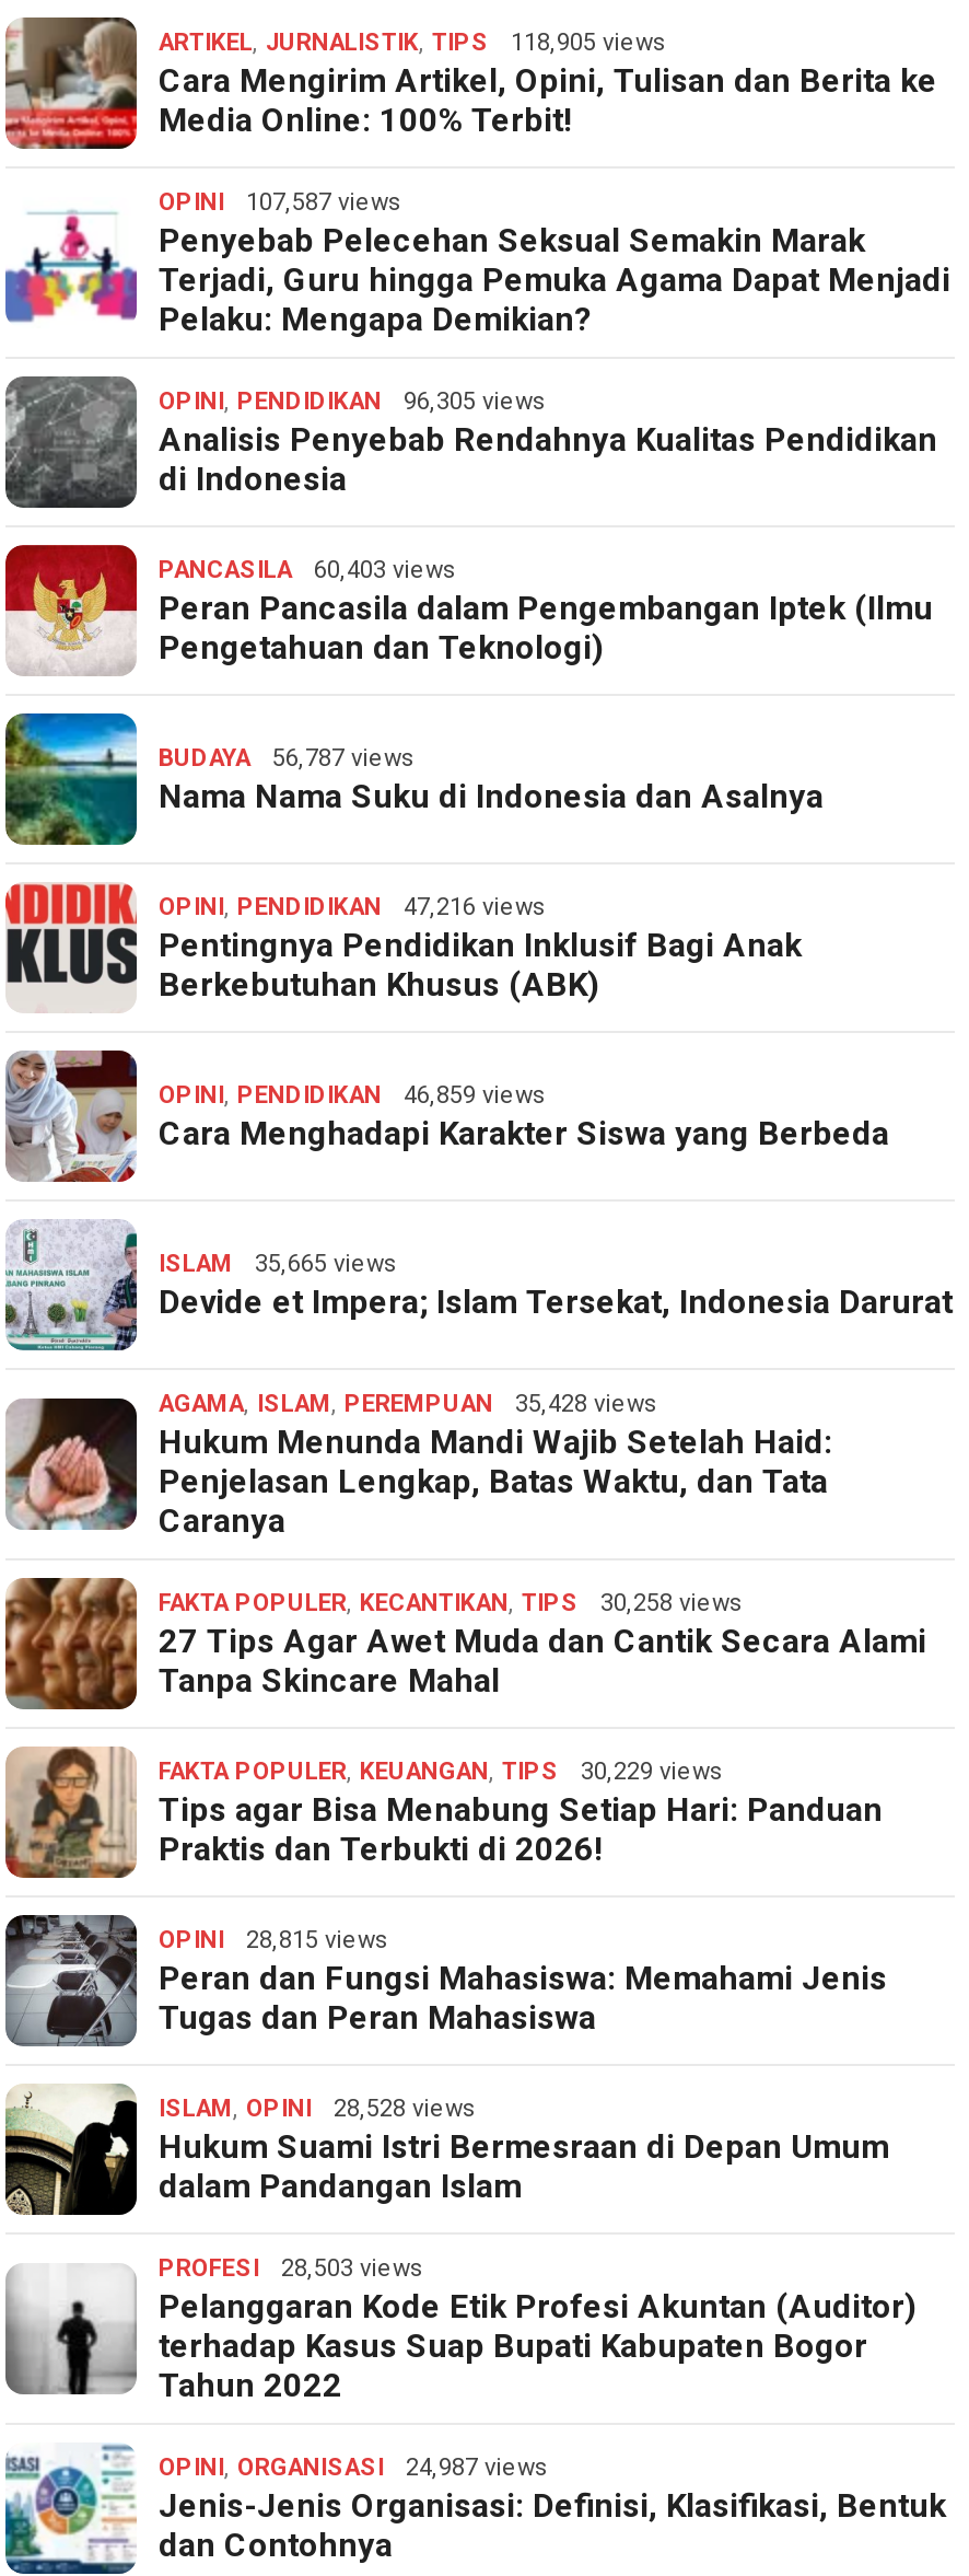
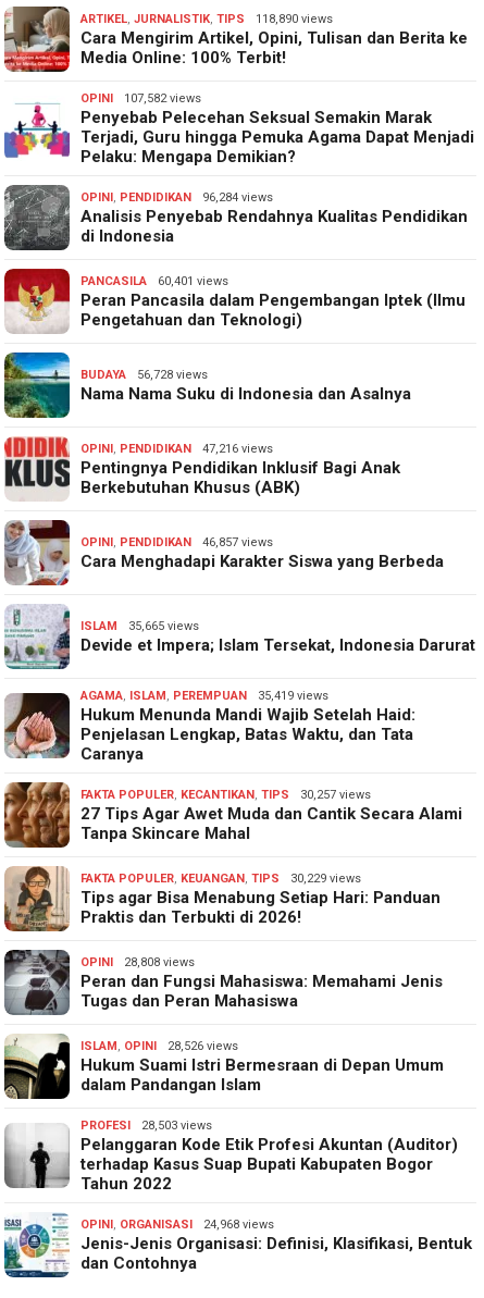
[159,29,666,58] ARTIKEL, JURNALISTIK, TIPS 118,905 views -> [80,12,333,26] ARTIKEL, JURNALISTIK, TIPS 118,890 views
[159,189,401,217] OPINI 107,587 views -> [80,92,201,106] OPINI 107,582 views
[159,388,546,416] OPINI, PENDIDIKAN 96,305 views -> [80,191,273,205] OPINI, PENDIDIKAN 96,284 views
[159,557,456,585] PANCASILA 60,403 views -> [80,275,228,289] PANCASILA 60,401 views
[159,745,415,773] BUDAYA 56,787 views -> [80,368,208,382] BUDAYA 56,728 views
[159,1082,546,1110] OPINI, PENDIDIKAN 46,859 views -> [80,536,273,550] OPINI, PENDIDIKAN 46,857 views
[159,1390,657,1419] AGAMA, ISLAM, PEREMPUAN 35,428 views -> [80,689,328,703] AGAMA, ISLAM, PEREMPUAN 35,419 views
[159,1590,743,1618] FAKTA POPULER, KECANTIKAN, TIPS 30,258 views -> [80,788,371,802] FAKTA POPULER, KECANTIKAN, TIPS 30,257 views
[159,1927,388,1955] OPINI 28,815 views -> [80,956,195,970] OPINI 28,808 views
[159,2095,476,2124] ISLAM, OPINI 28,528 views -> [80,1039,238,1054] ISLAM, OPINI 28,526 views
[159,2454,548,2483] OPINI, ORGANISASI 24,987 views -> [80,1218,274,1232] OPINI, ORGANISASI 24,968 views

